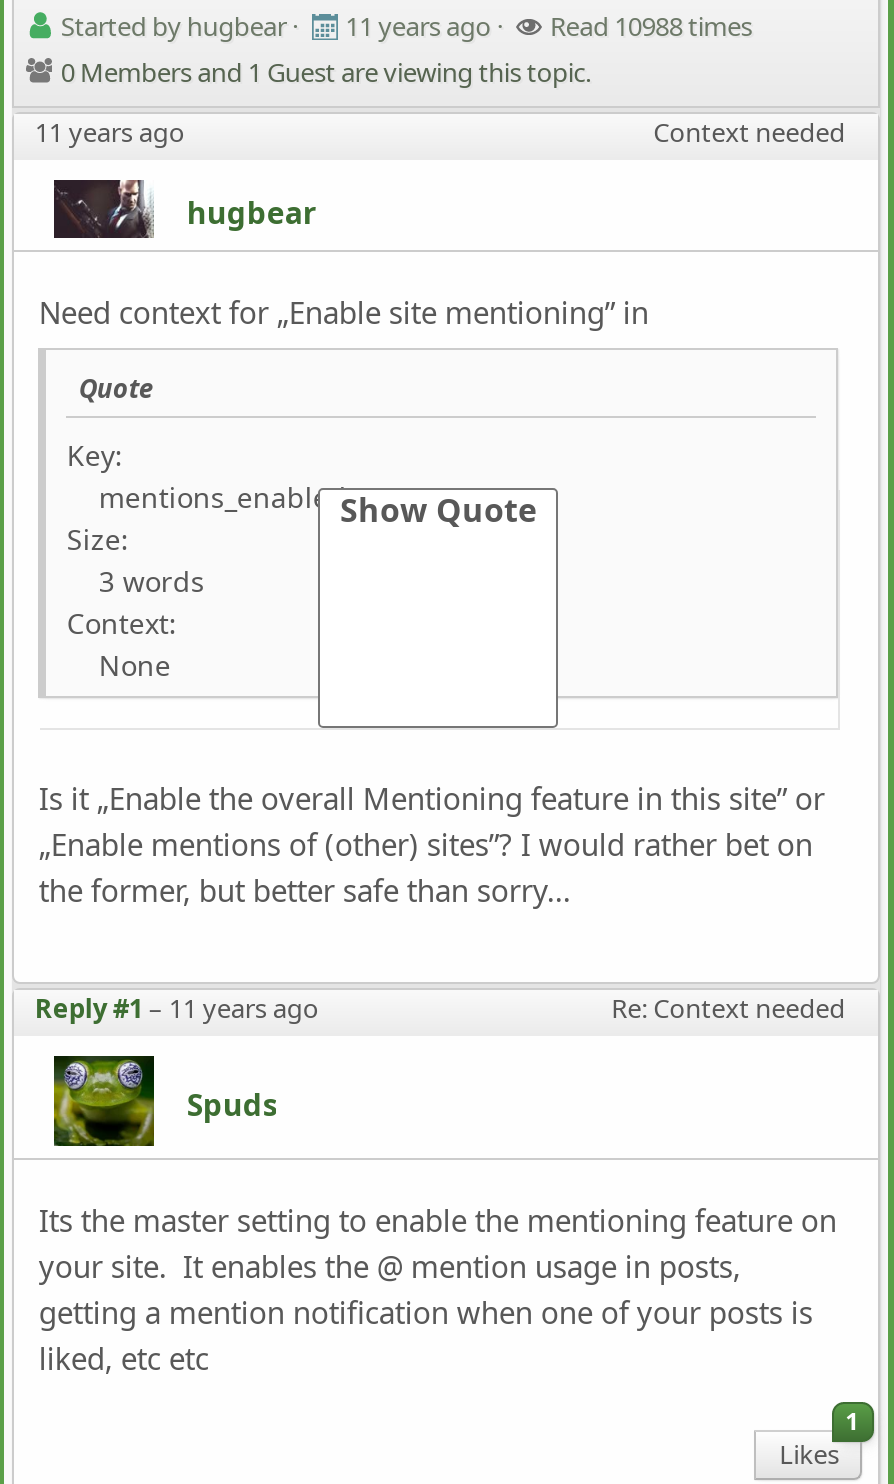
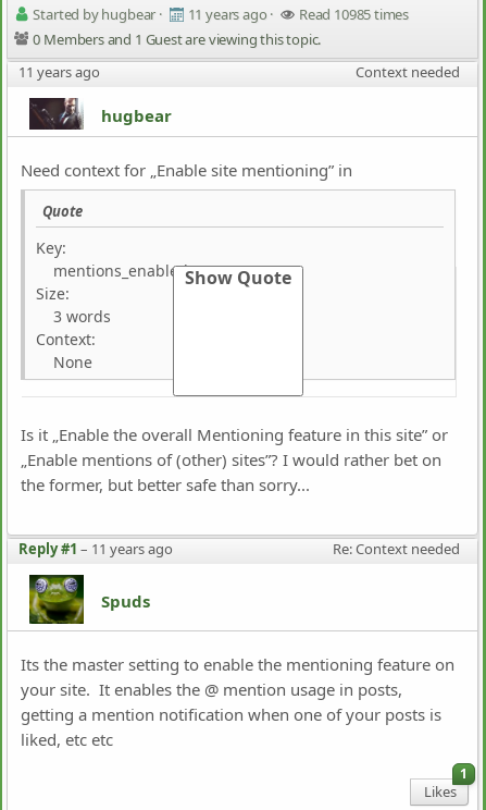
[61,8,752,44] Started by hugbear · 11 years ago · Read 10988 times -> [33,4,409,24] Started by hugbear · 11 years ago · Read 10985 times

